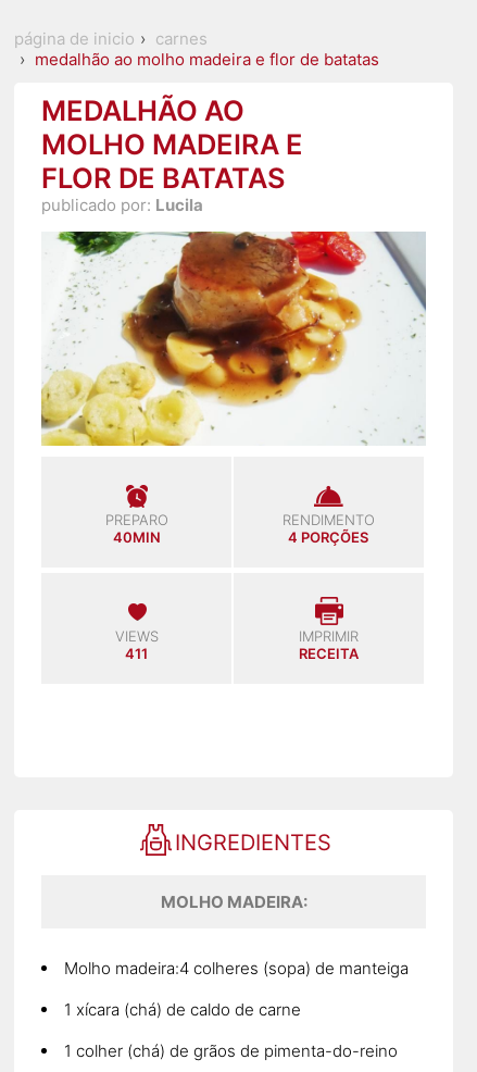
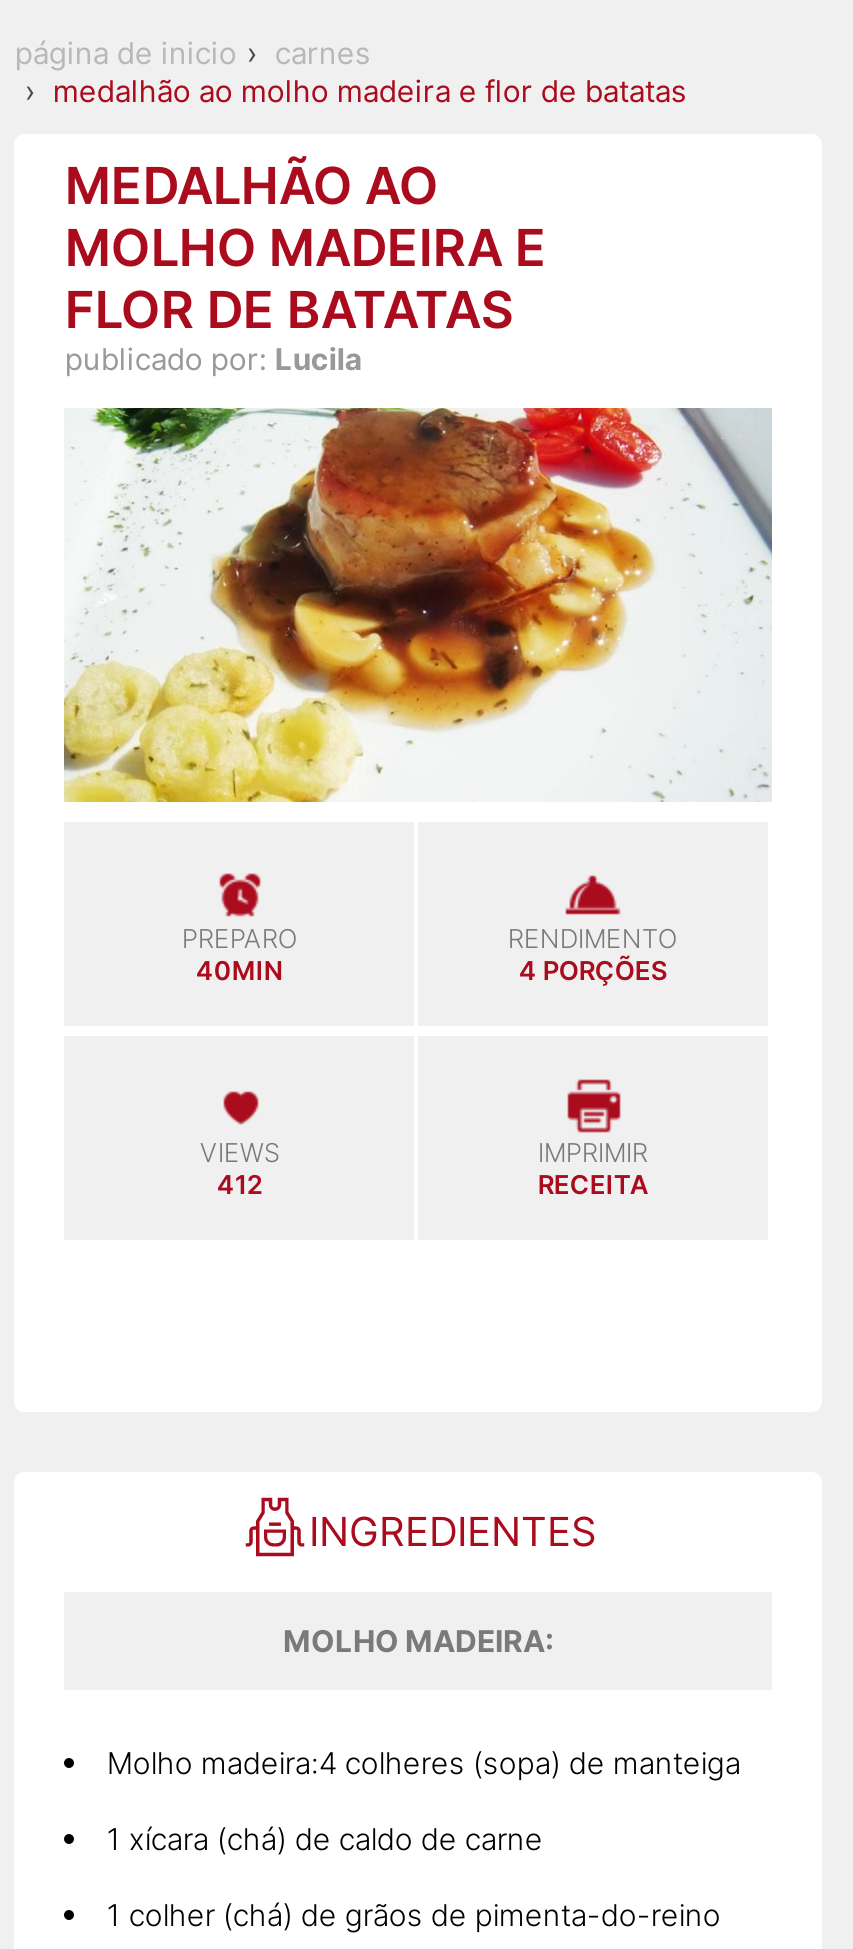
[125,644,148,662] 411 -> [217,1167,263,1199] 412

